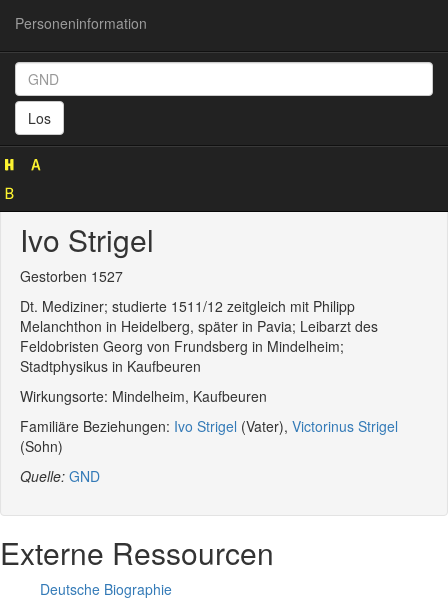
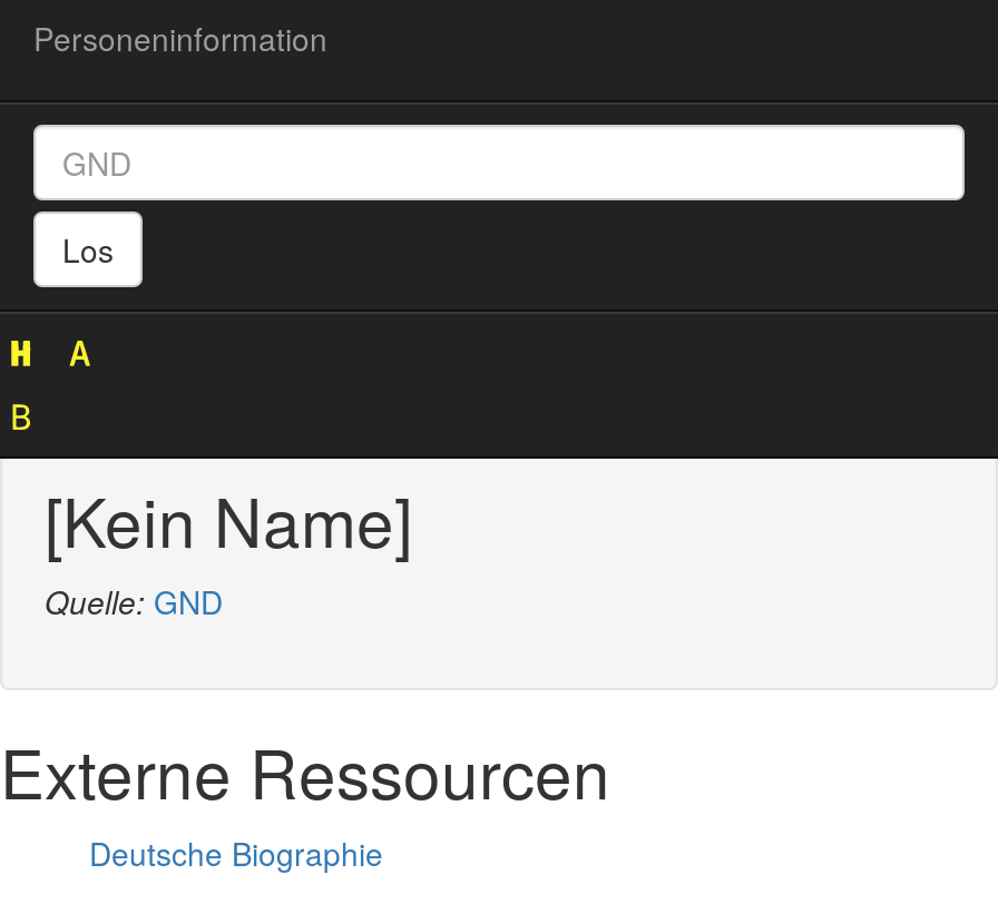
[20,218,398,456] Ivo Strigel | Gestorben 1527 | Dt. Mediziner; studierte 1511/12 zeitgleich mit Philipp | Melanchthon in Heidelberg, später in Pavia; Leibarzt des | Feldobristen Georg von Frundsberg in Mindelheim; | Stadtphysikus in Kaufbeuren | Wirkungsorte: Mindelheim, Kaufbeuren | Familiäre Beziehungen: Ivo Strigel (Vater), Victorinus Strigel | (Sohn) -> [45,472,412,568] [Kein Name]

